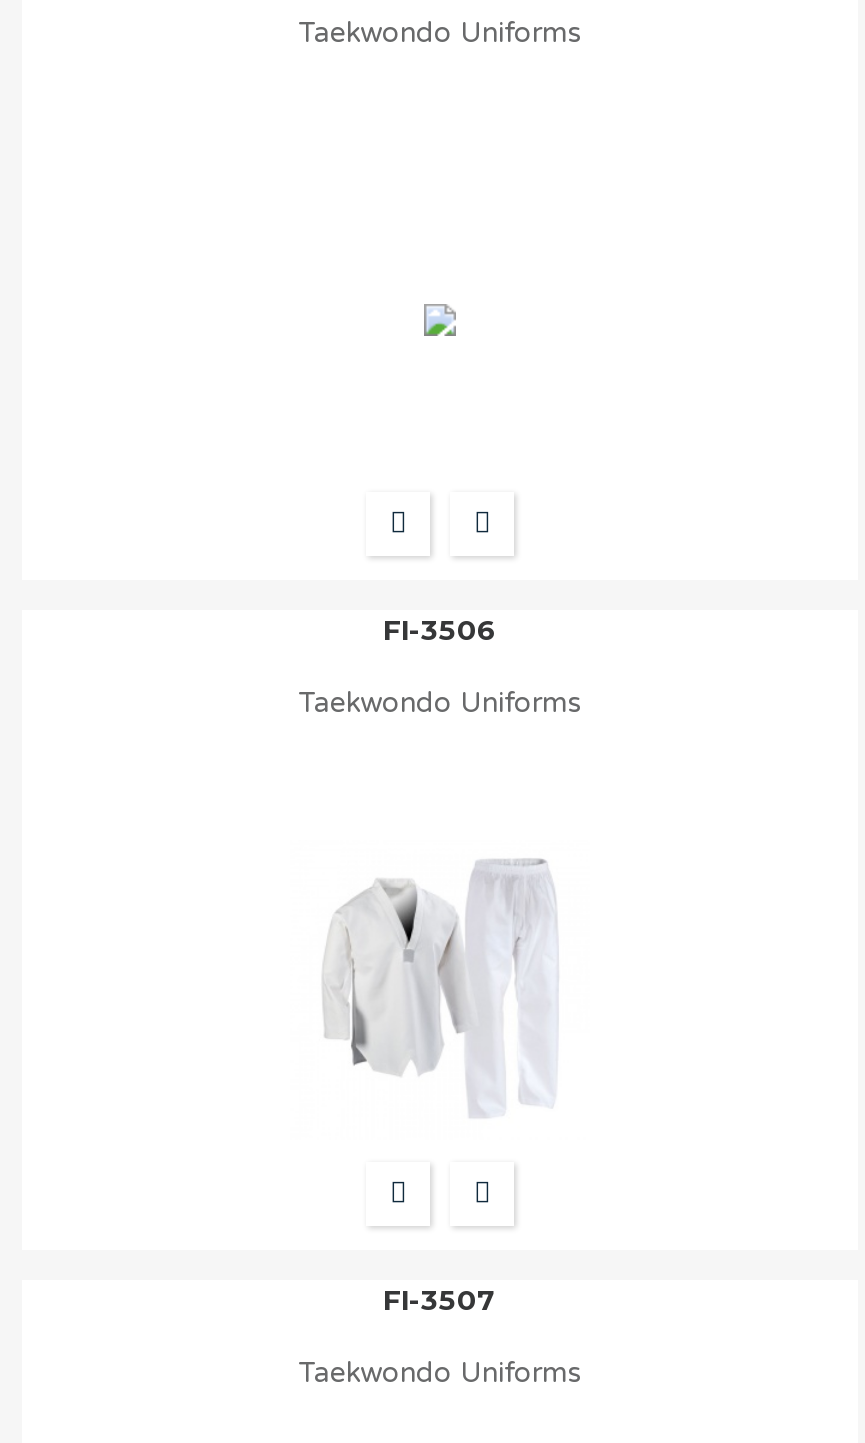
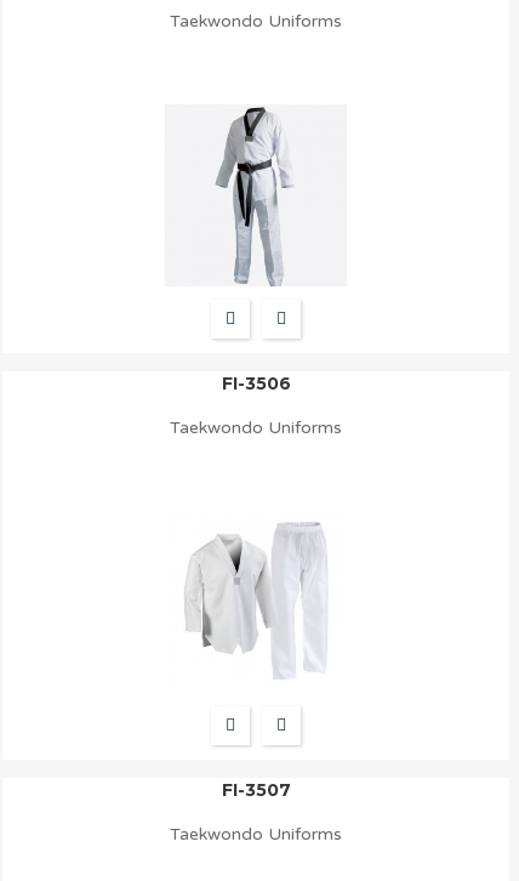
none -> [213,106,296,288] [image]

